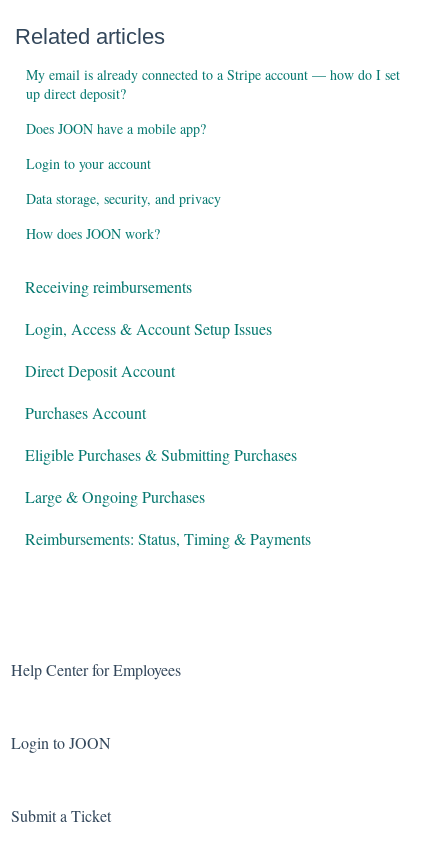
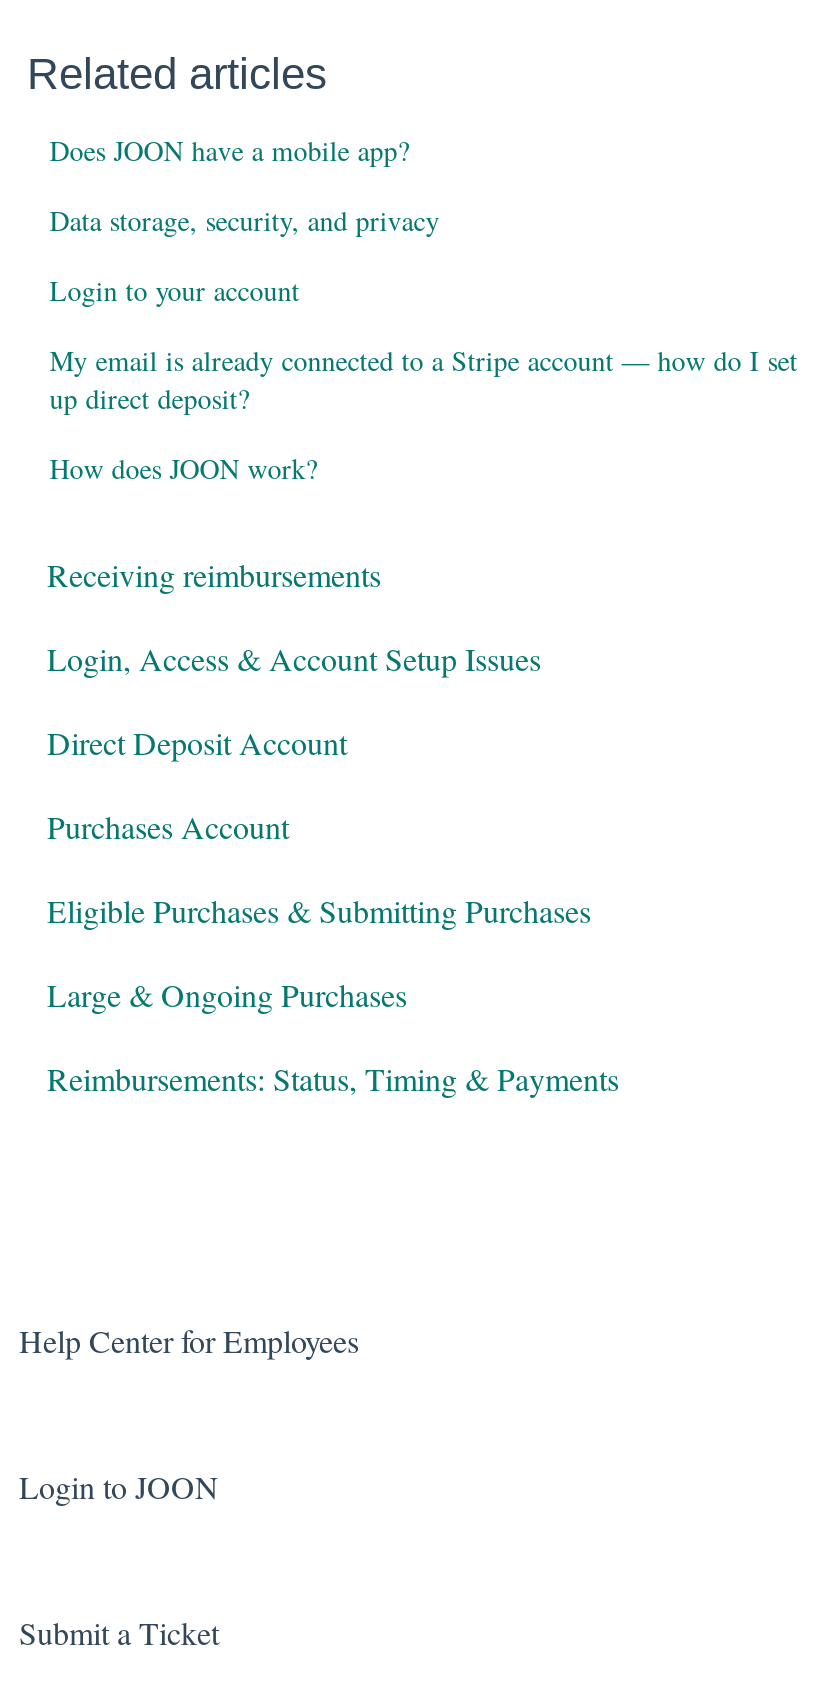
moved [26,65,400,103] -> [49,342,797,418]: My email is already connected to a Stripe account — how do I set | up direct deposit?
moved [26,119,221,208] -> [49,132,439,310]: Does JOON have a mobile app? | Login to your account | Data storage, security, and privacy

